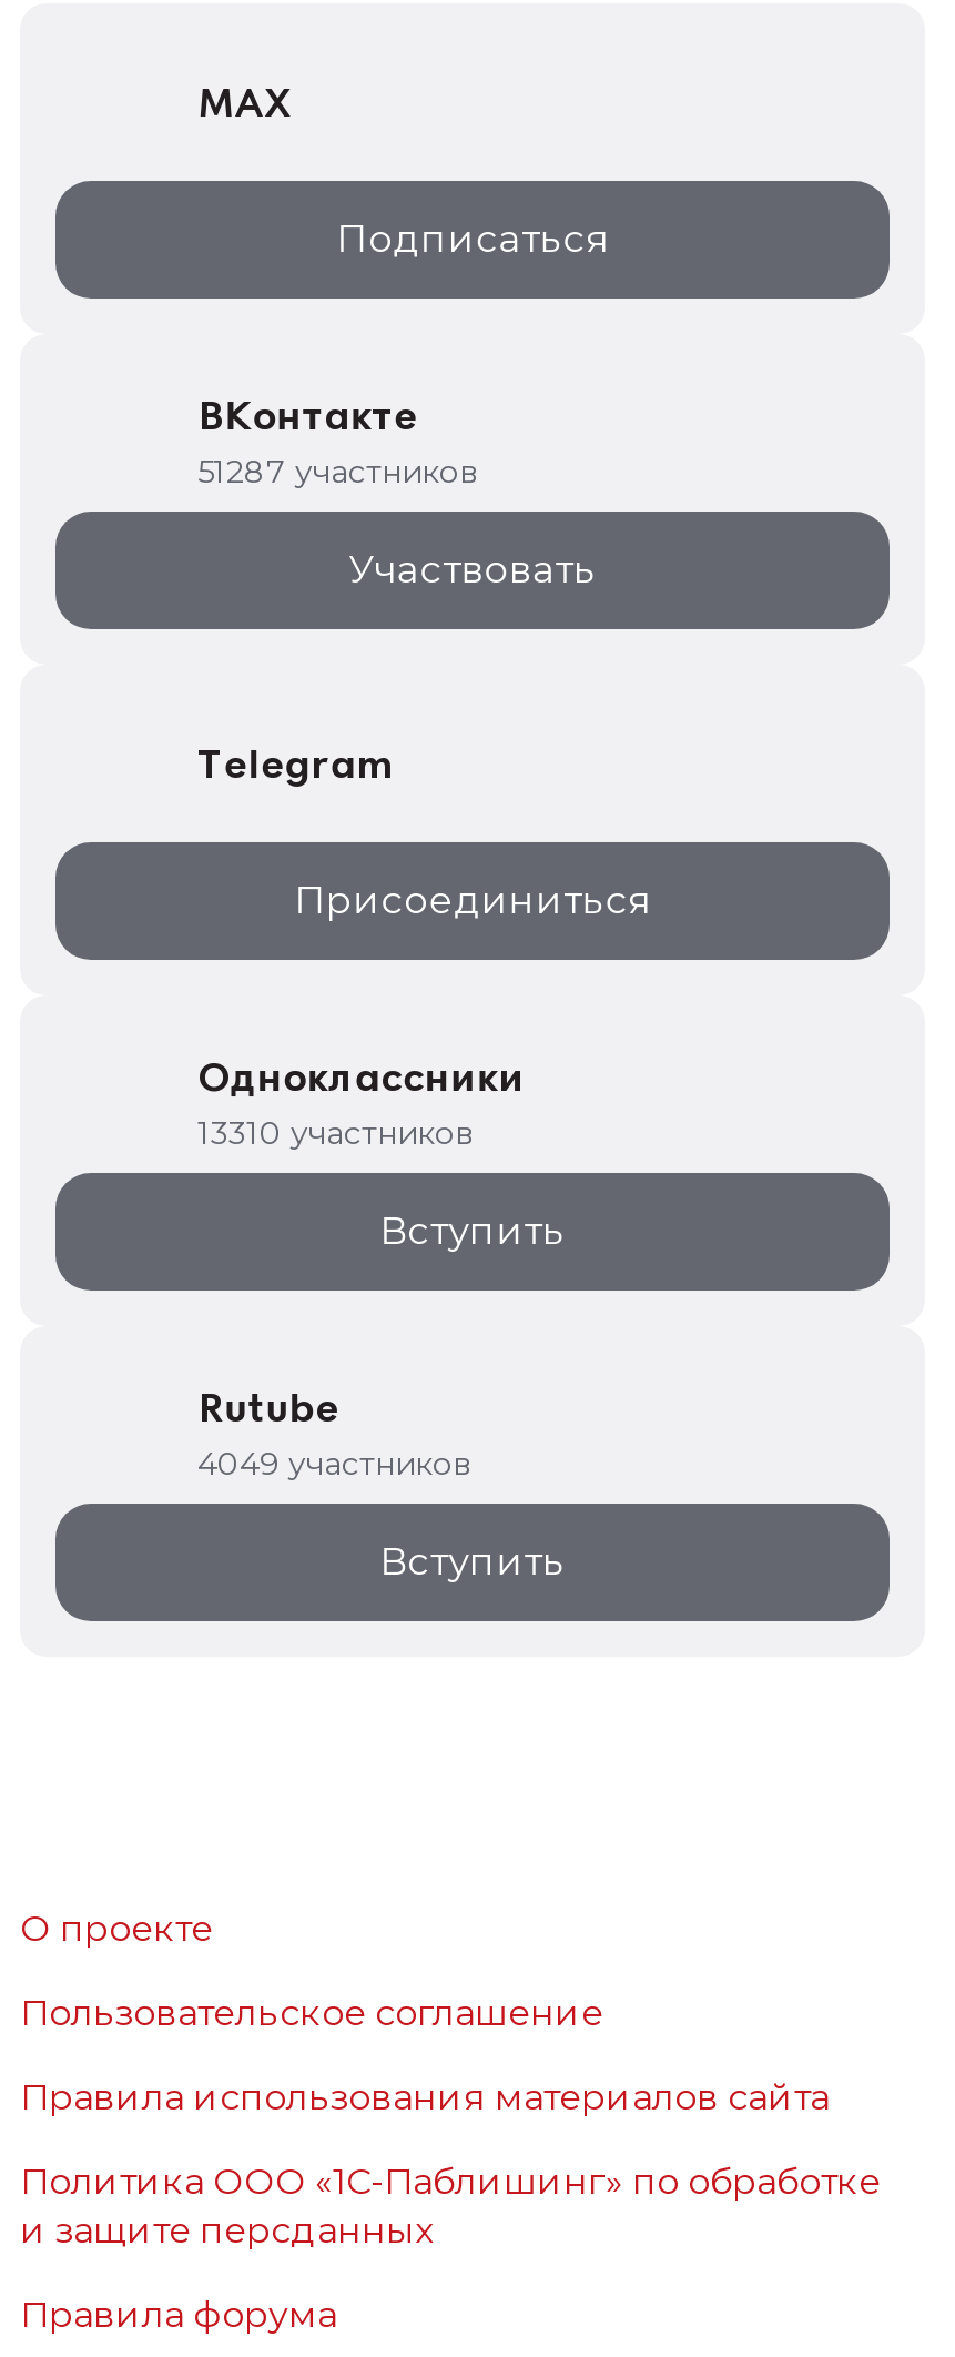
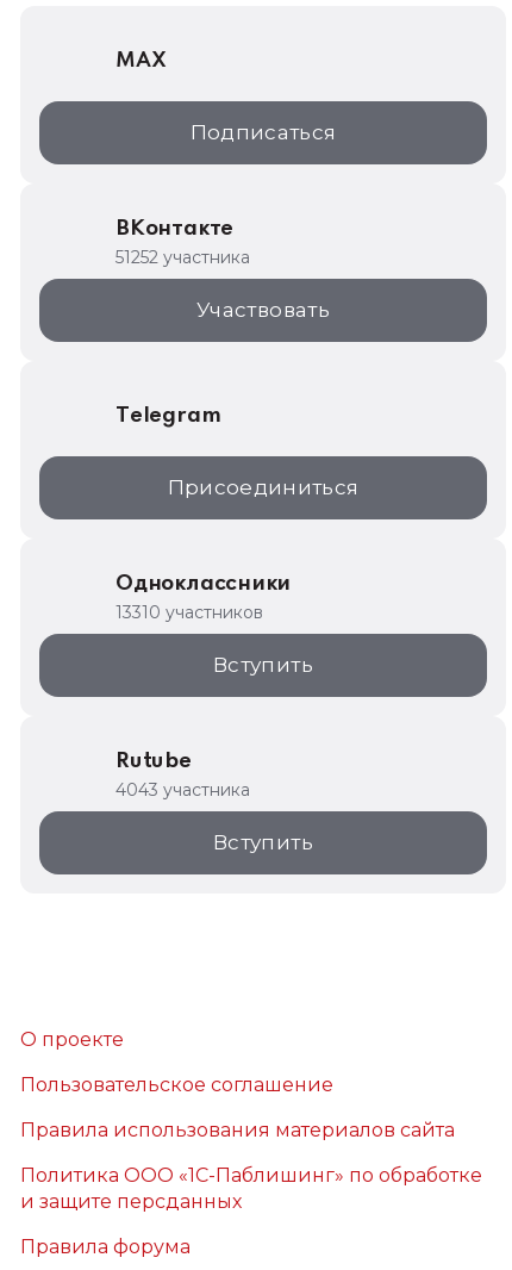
[197,452,477,492] 51287 участников -> [115,247,250,268] 51252 участника
[197,1444,470,1484] 4049 участников -> [115,779,250,801] 4043 участника

